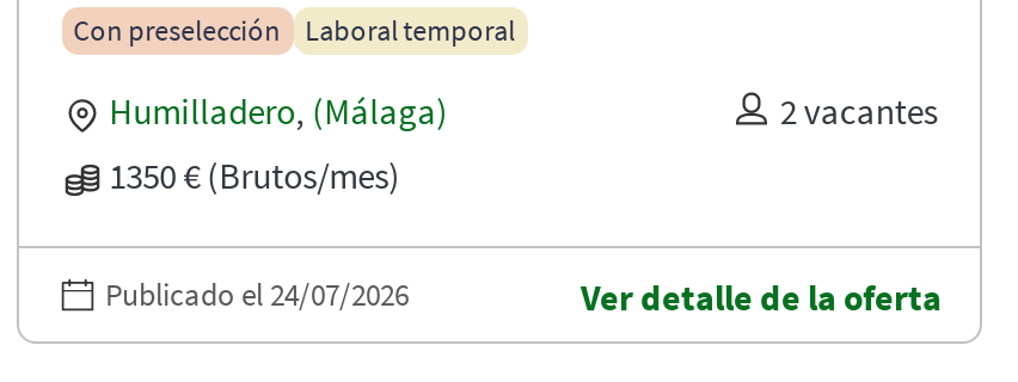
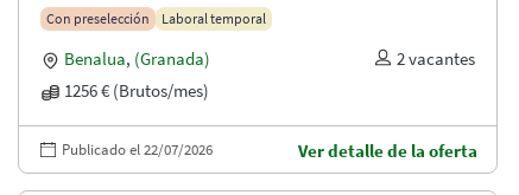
[109,89,448,134] Humilladero, (Málaga) -> [64,48,210,70] Benalua, (Granada)
[109,153,401,199] 1350 € (Brutos/mes) -> [64,79,209,102] 1256 € (Brutos/mes)
[105,275,409,316] Publicado el 24/07/2026 -> [62,140,213,160] Publicado el 22/07/2026

